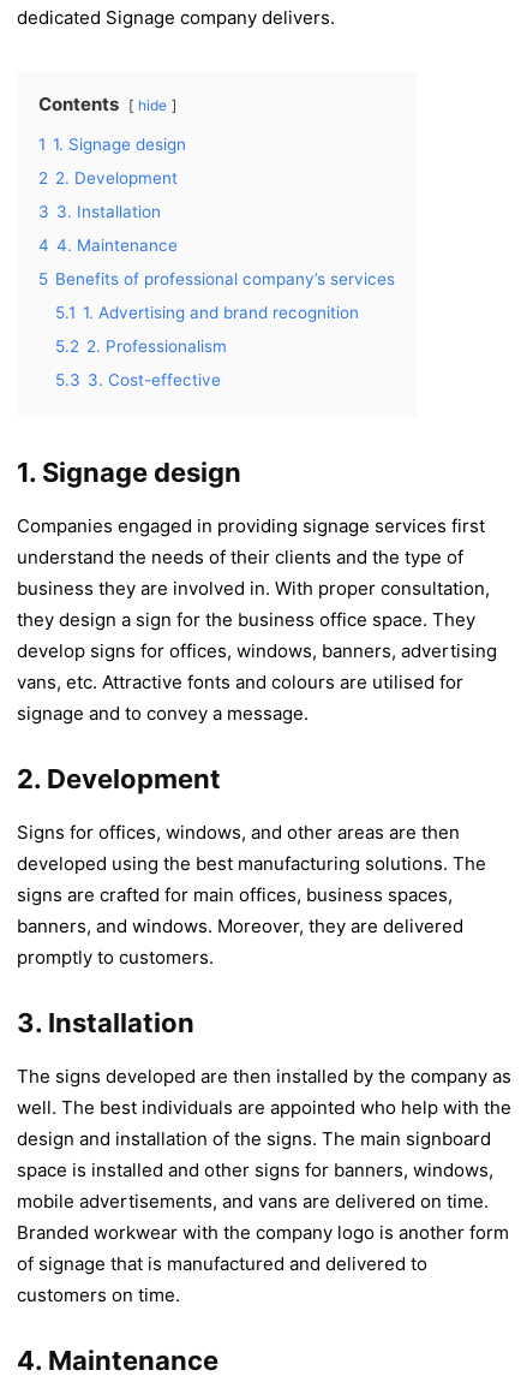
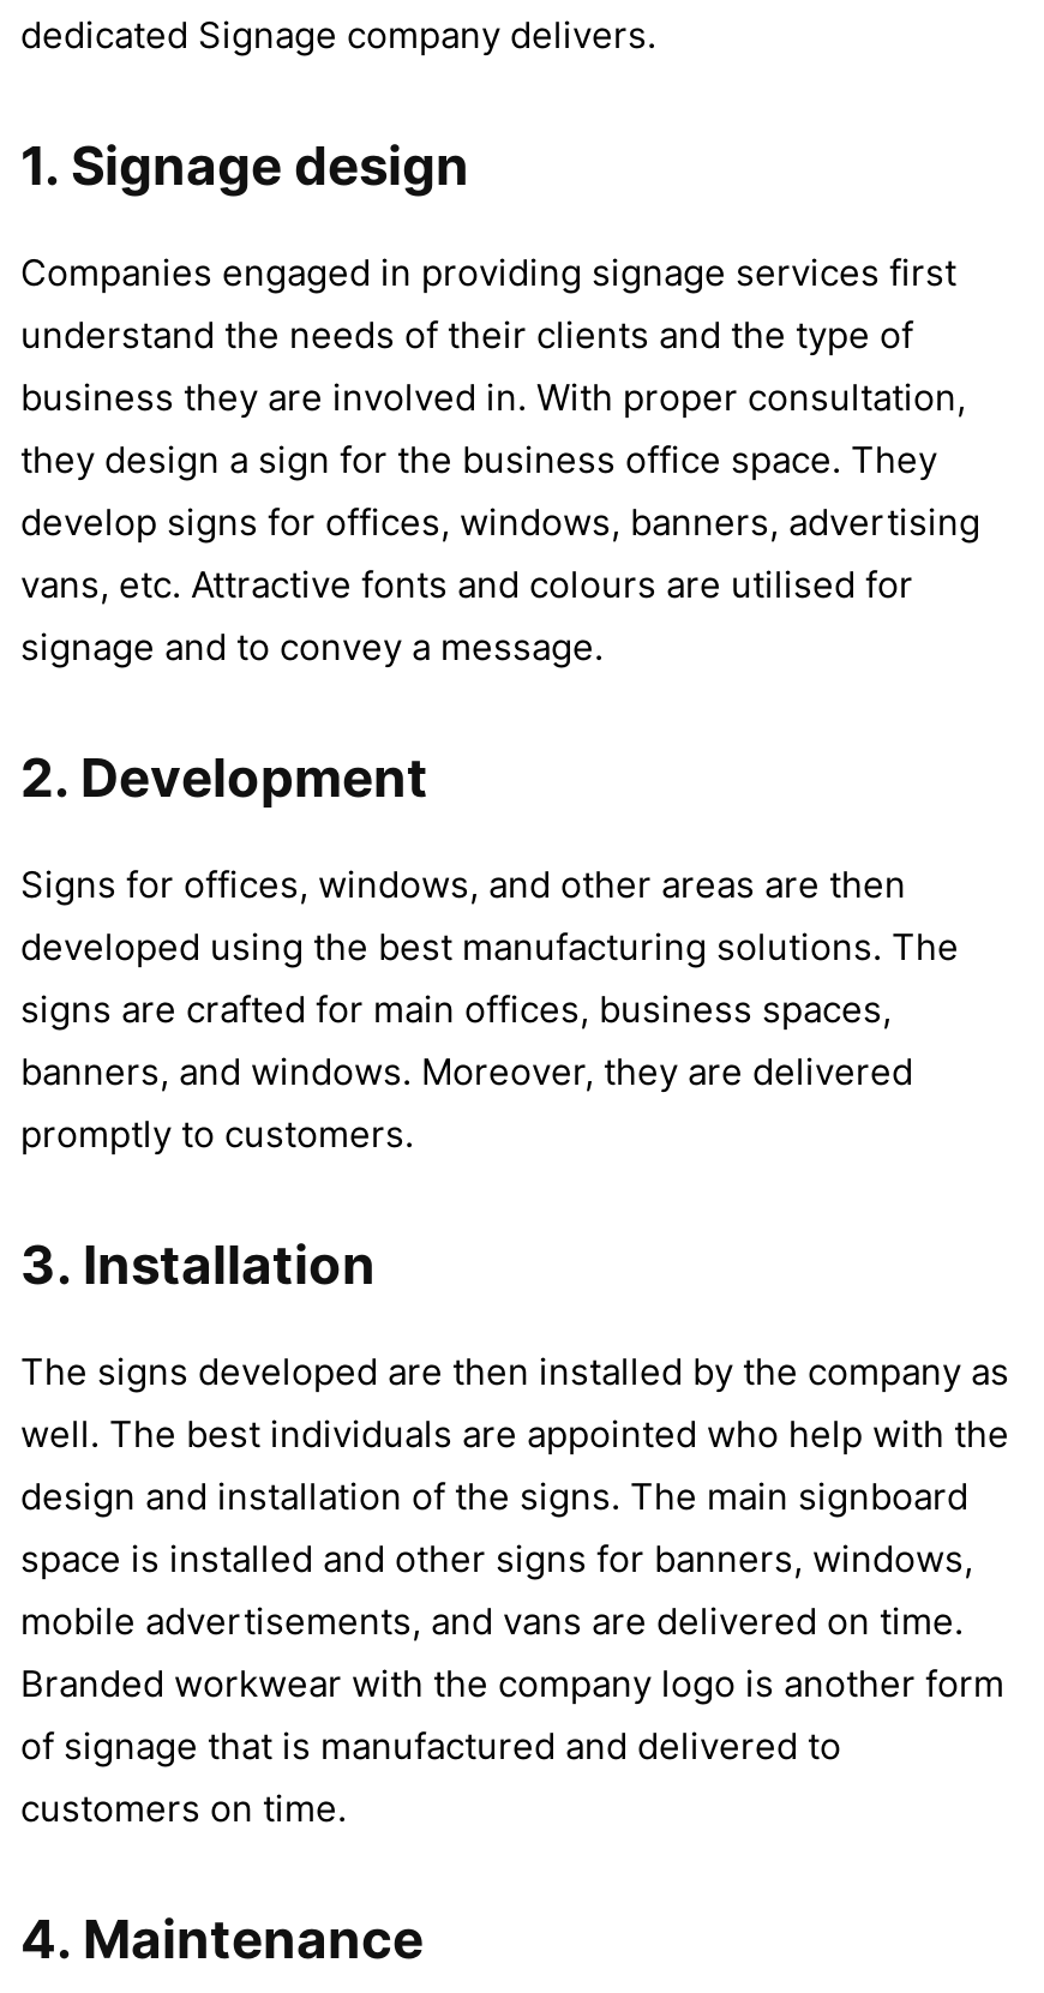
[38,93,395,389] Contents | hide | 1 1. Signage design | 2 2. Development | 3 3. Installation | 4 4. Maintenance | 5 Benefits of professional company’s services | 5.1 1. Advertising and brand recognition | 5.2 2. Professionalism | 5.3 3. Cost-effective -> none

